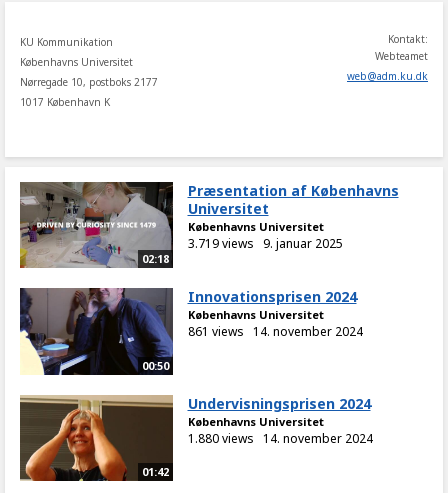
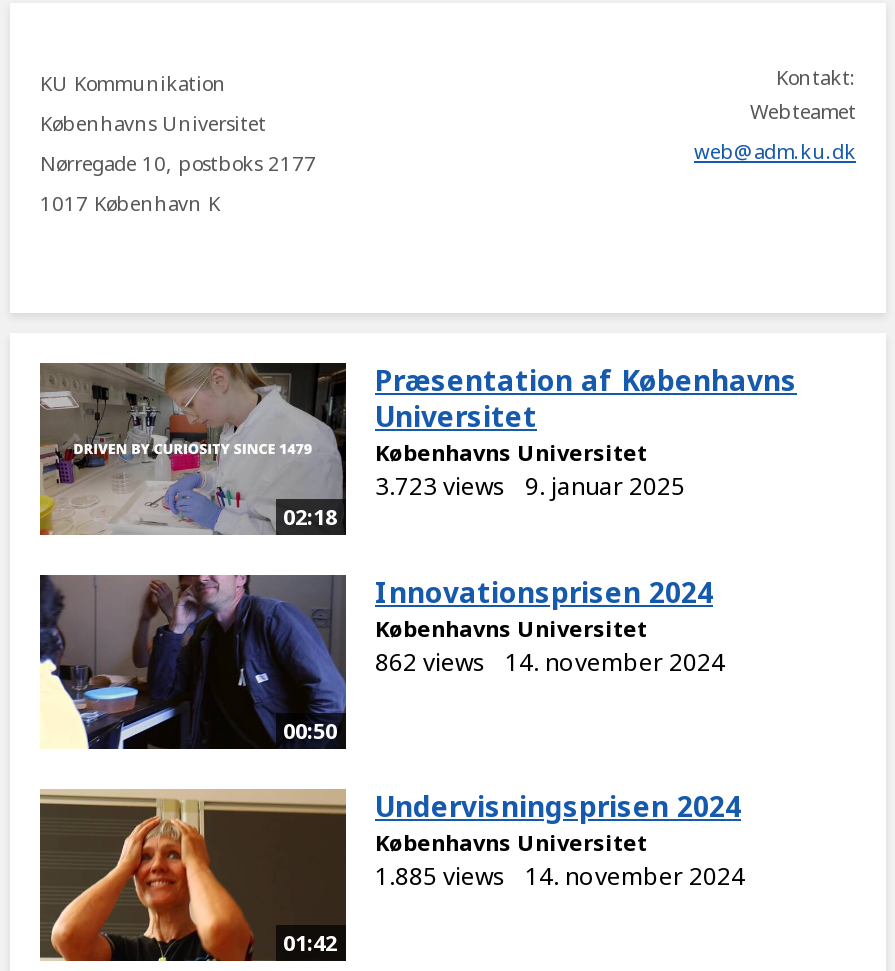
[187,235,342,252] 3.719 views 9. januar 2025 -> [375,469,685,503] 3.723 views 9. januar 2025
[187,323,362,340] 861 views 14. november 2024 -> [375,646,725,680] 862 views 14. november 2024
[187,430,372,447] 1.880 views 14. november 2024 -> [375,859,745,893] 1.885 views 14. november 2024

